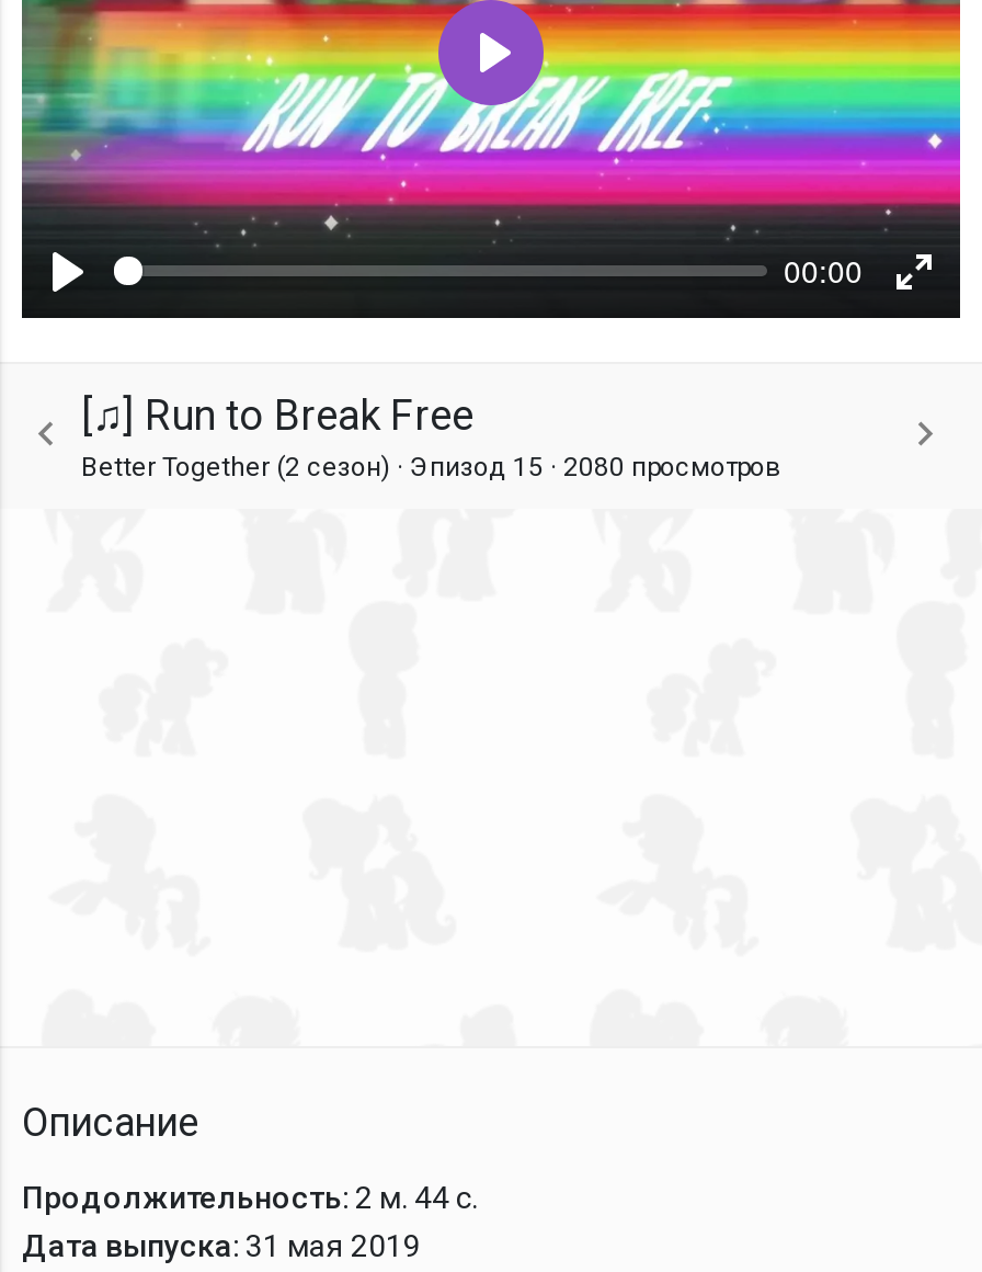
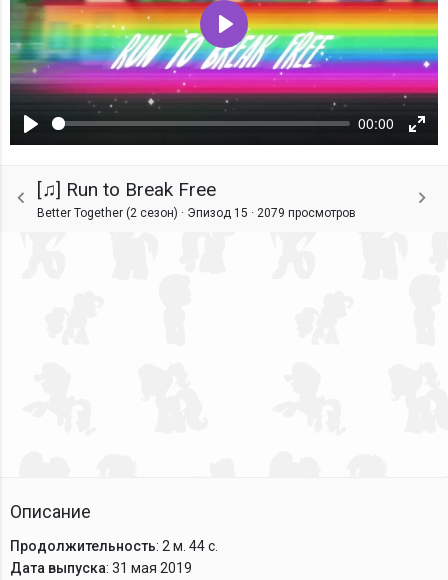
[81,451,780,481] Better Together (2 сезон) · Эпизод 15 · 2080 просмотров -> [37,205,356,219] Better Together (2 сезон) · Эпизод 15 · 2079 просмотров

